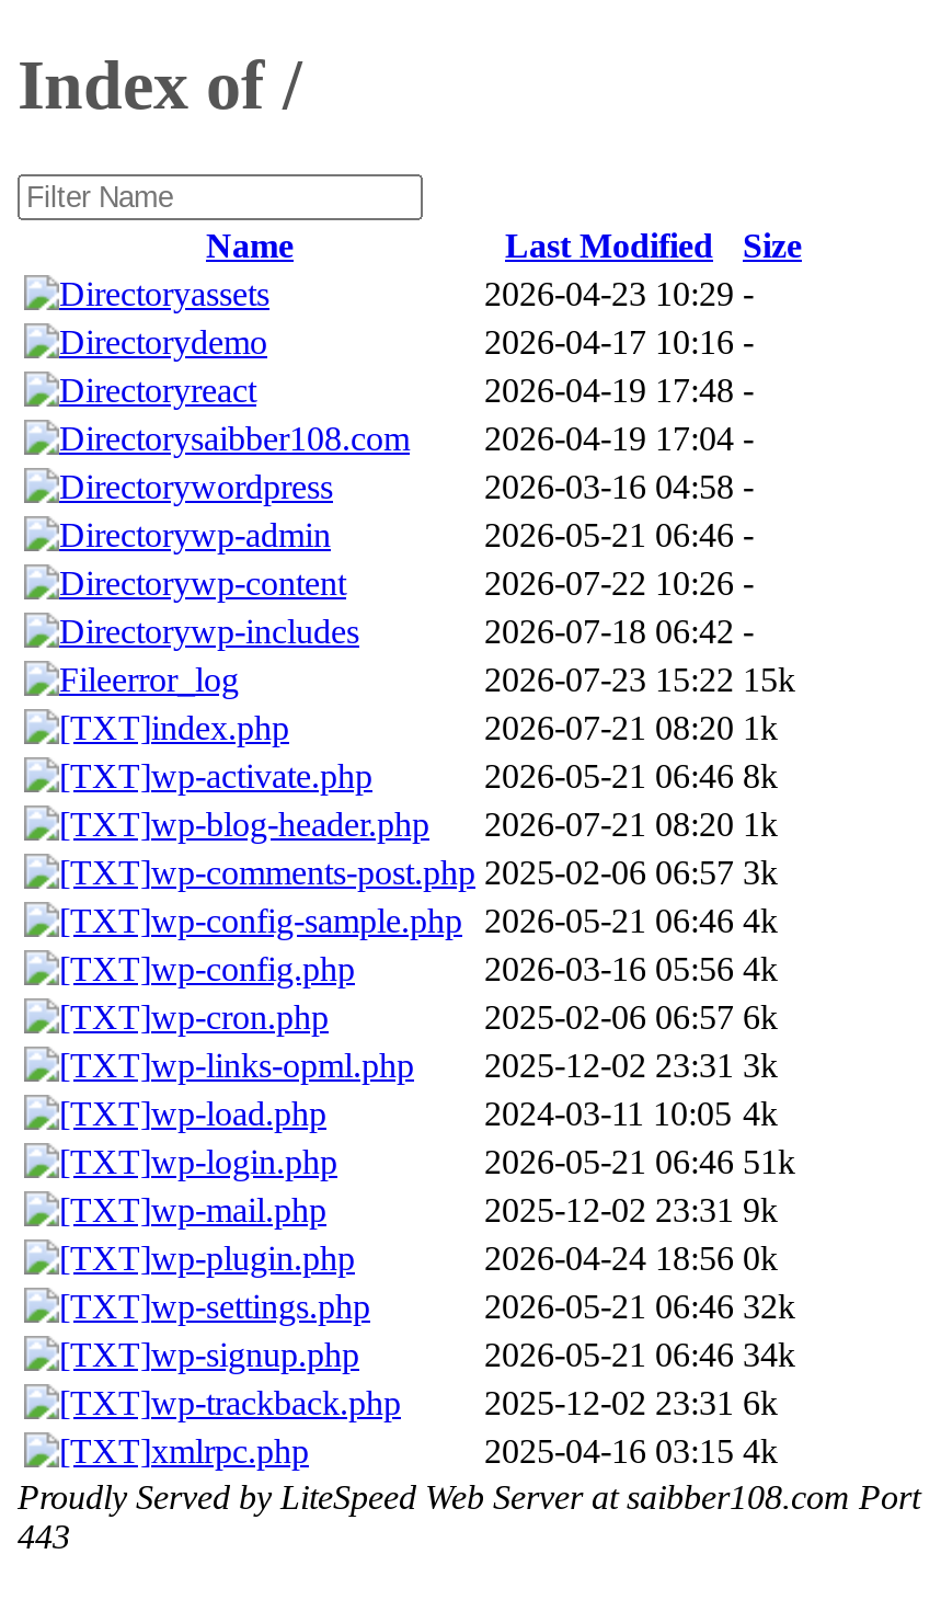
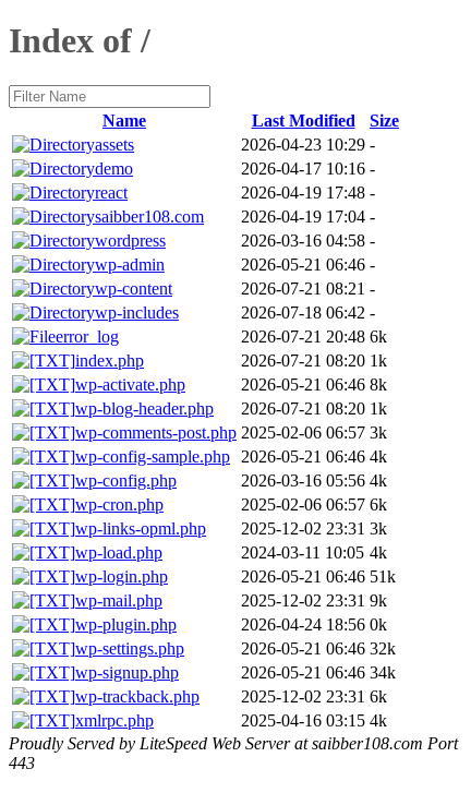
[484,564,754,601] 2026-07-22 10:26 - -> [241,279,375,298] 2026-07-21 08:21 -
[484,661,795,698] 2026-07-23 15:22 15k -> [241,327,387,346] 2026-07-21 20:48 6k

